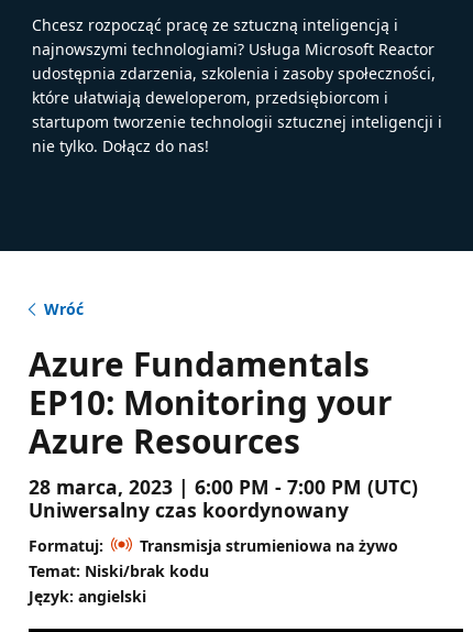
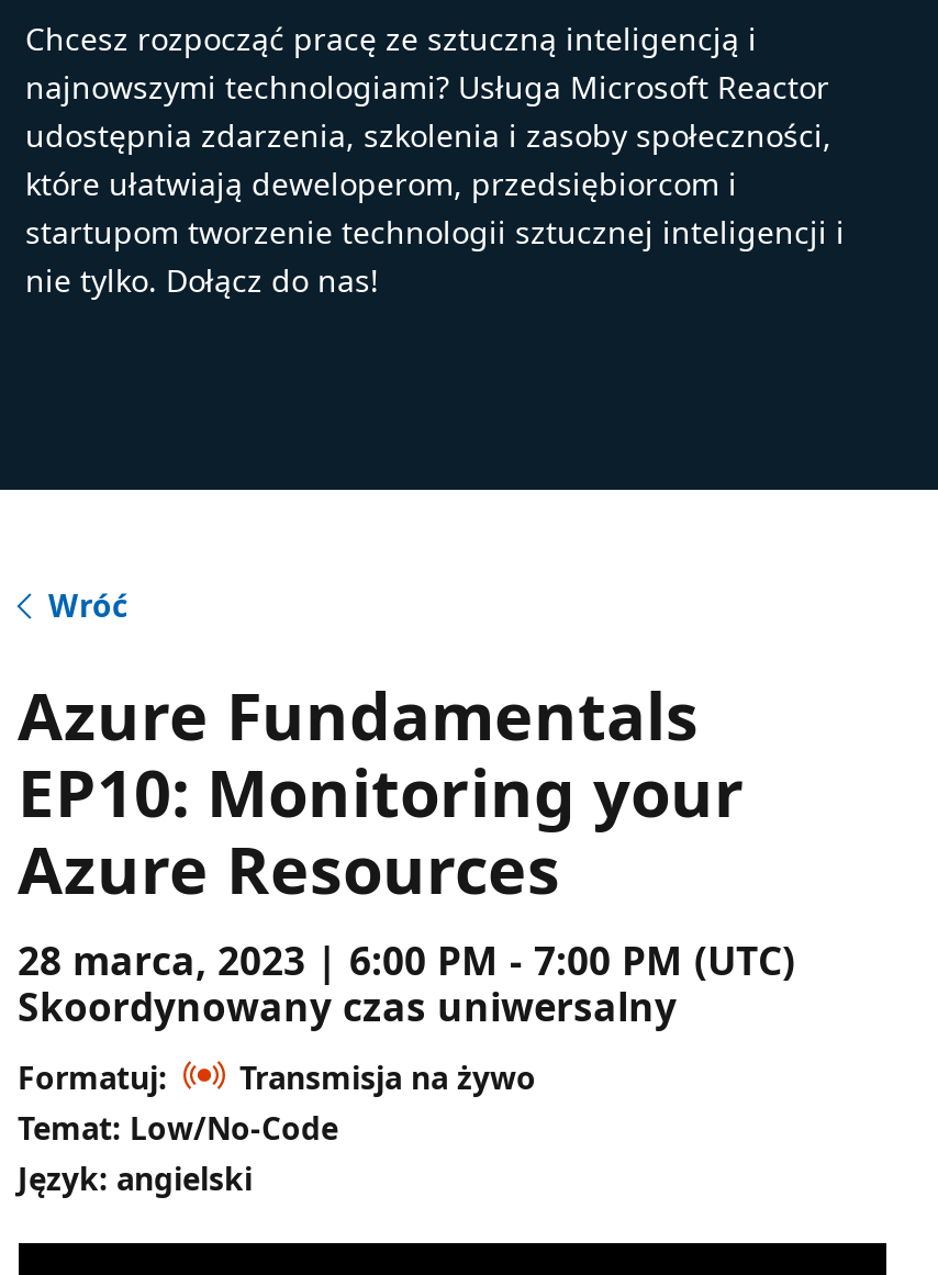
[28,497,348,523] Uniwersalny czas koordynowany -> [18,980,677,1032] Skoordynowany czas uniwersalny
[28,535,398,581] Transmisja strumieniowa na żywo | Temat: Niski/brak kodu -> [18,1056,536,1149] Transmisja na żywo | Temat: Low/No-Code

